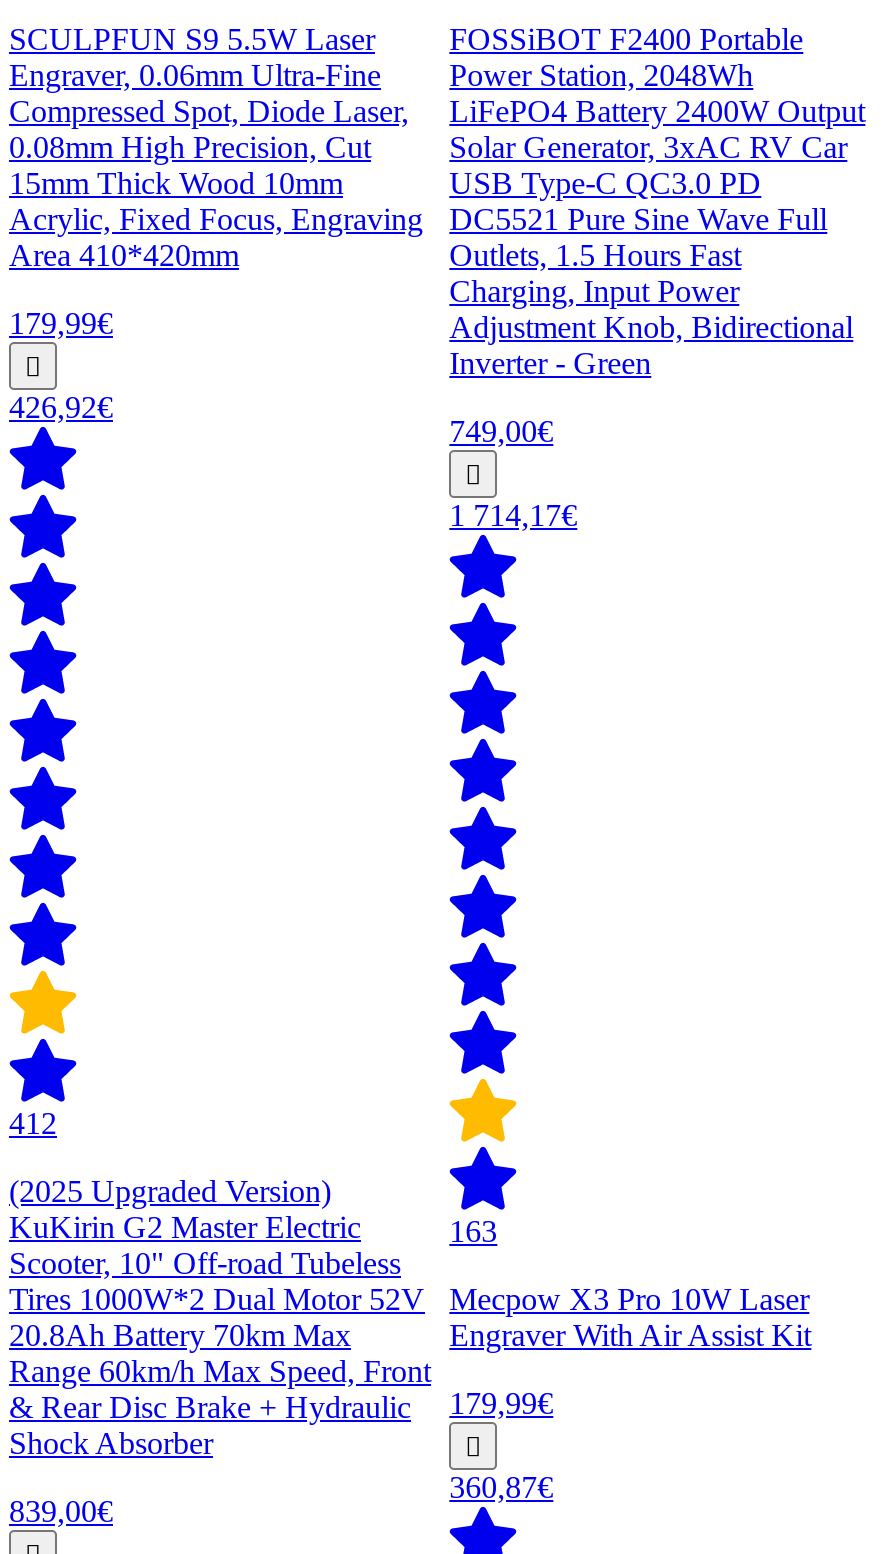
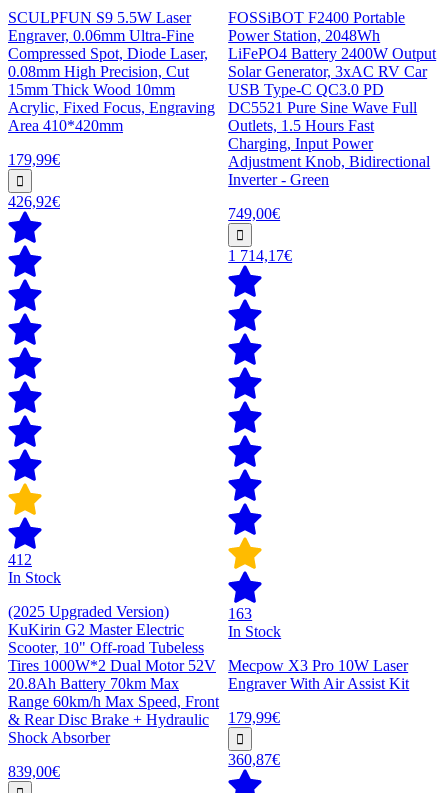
none -> [8,569,61,586] In Stock
none -> [228,623,281,640] In Stock

